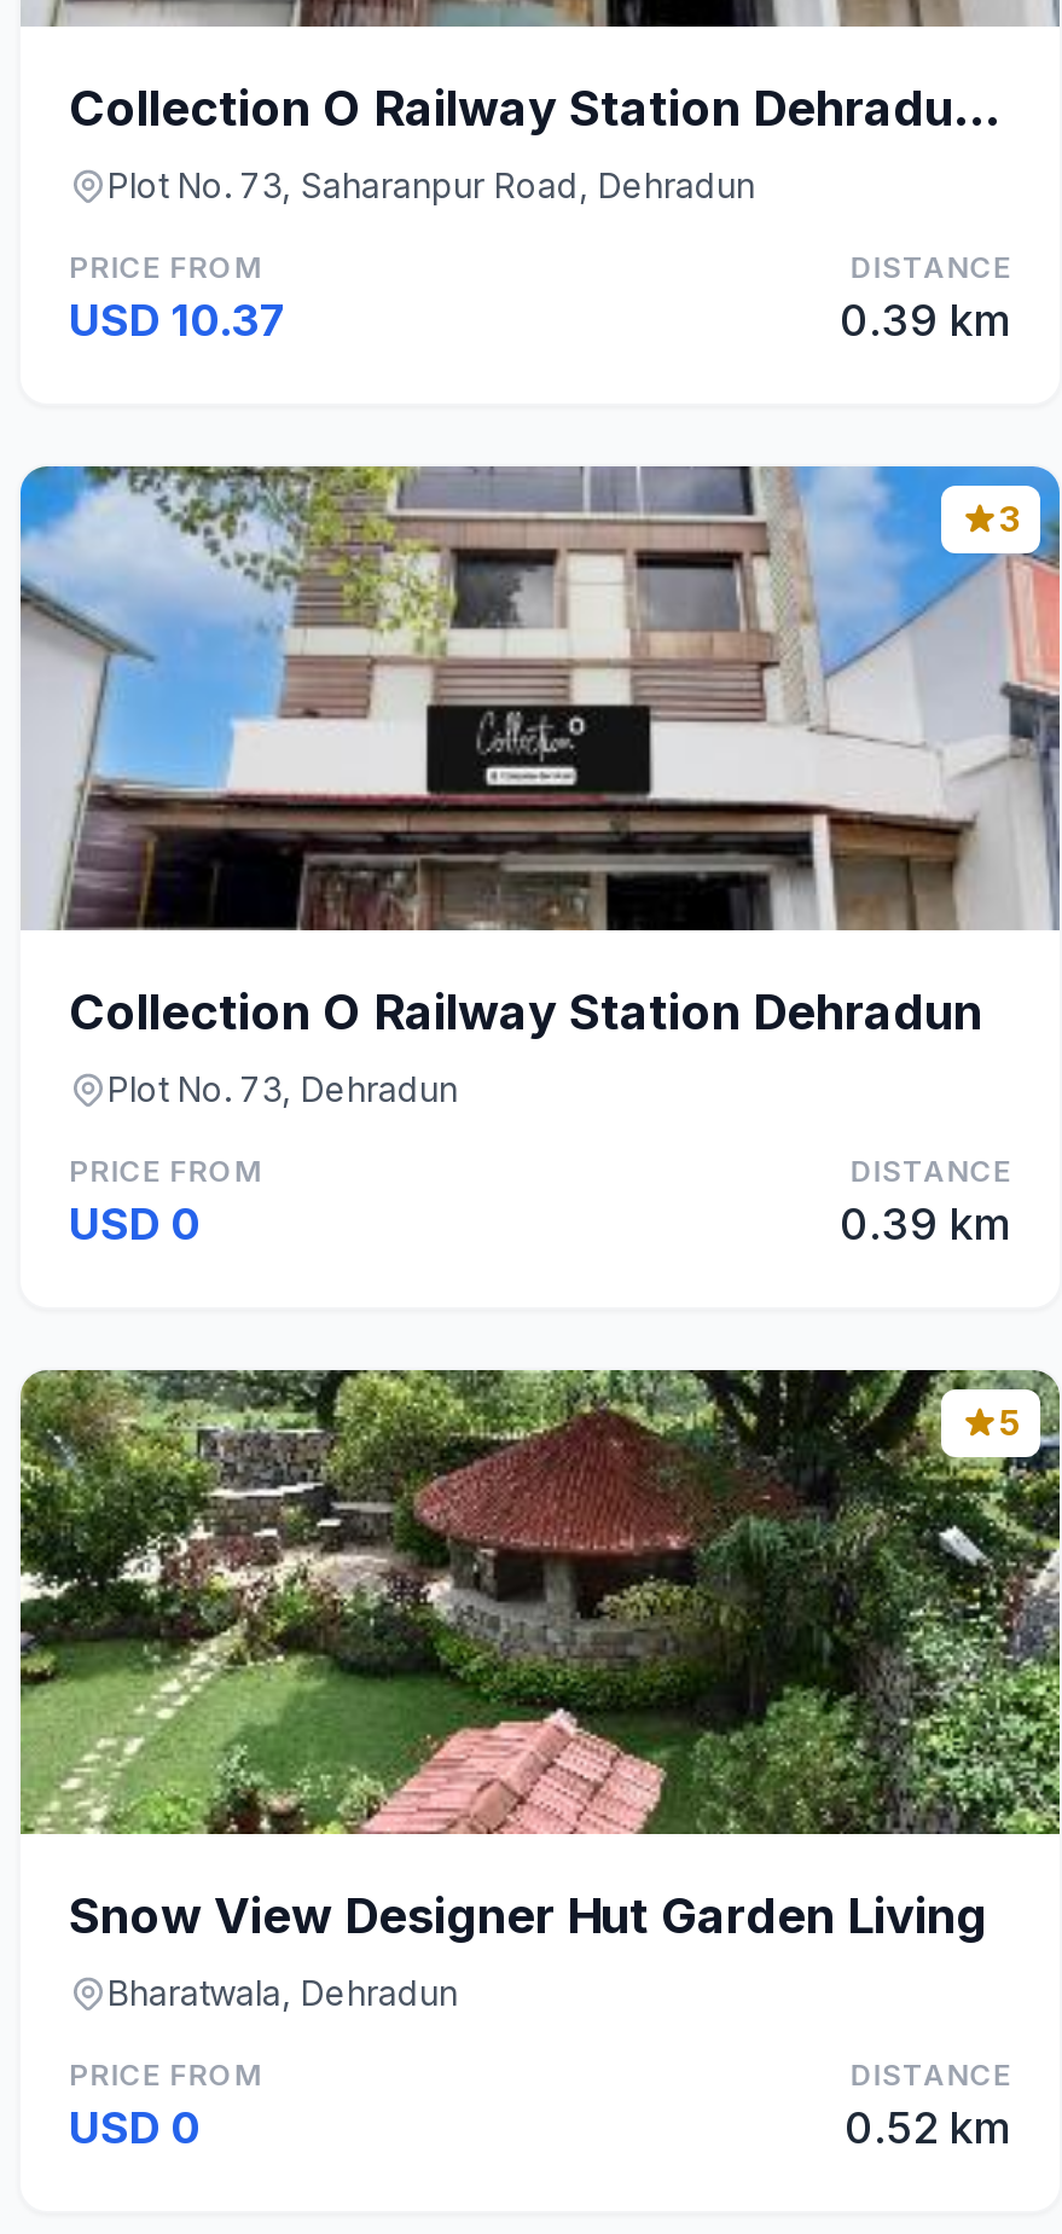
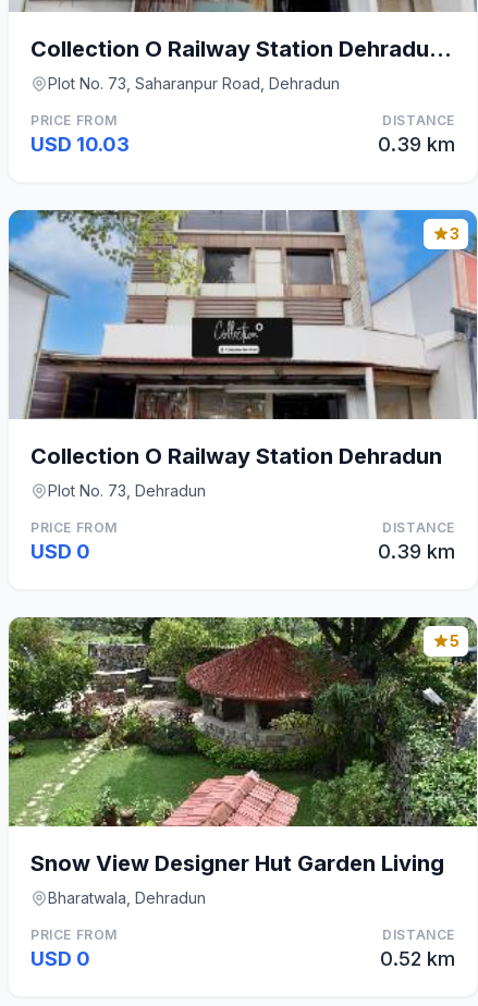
[69,295,286,346] USD 10.37 -> [30,133,130,156] USD 10.03

